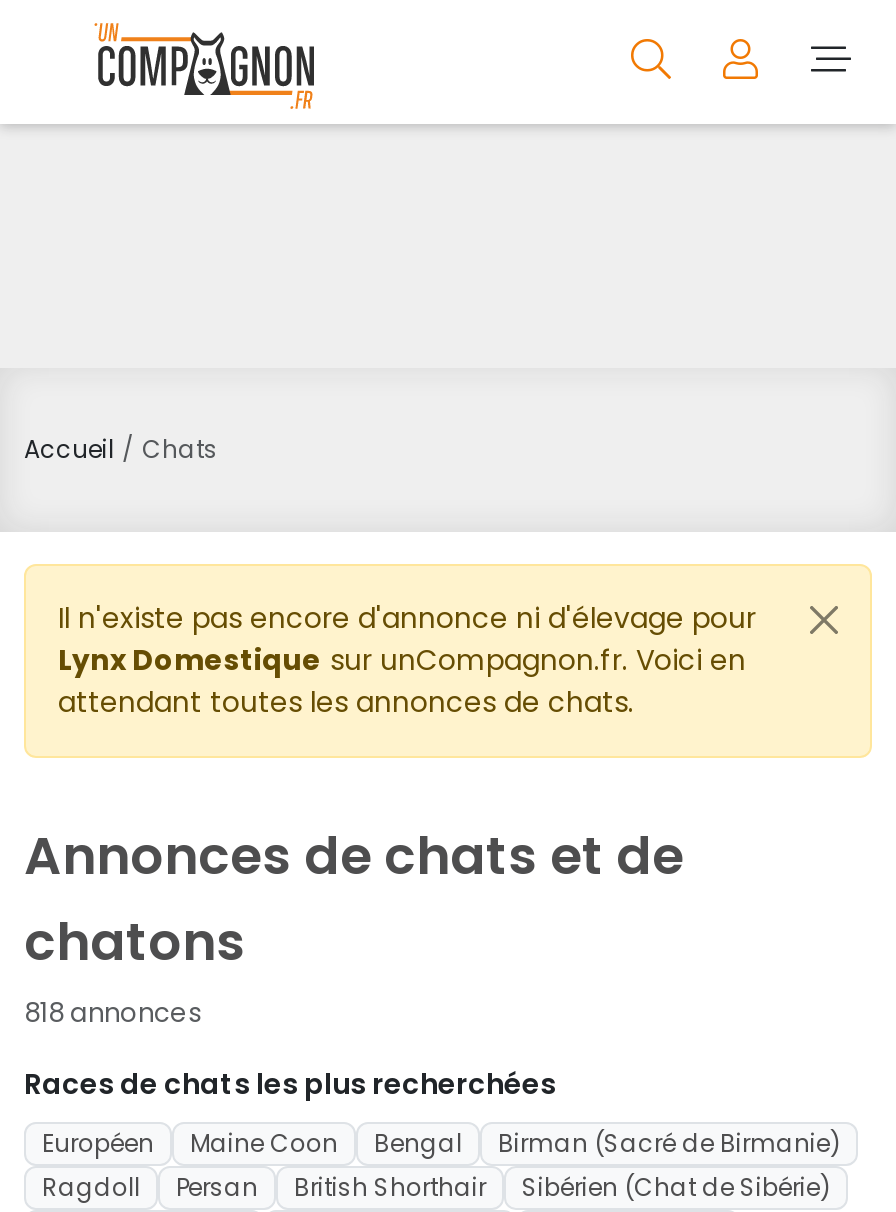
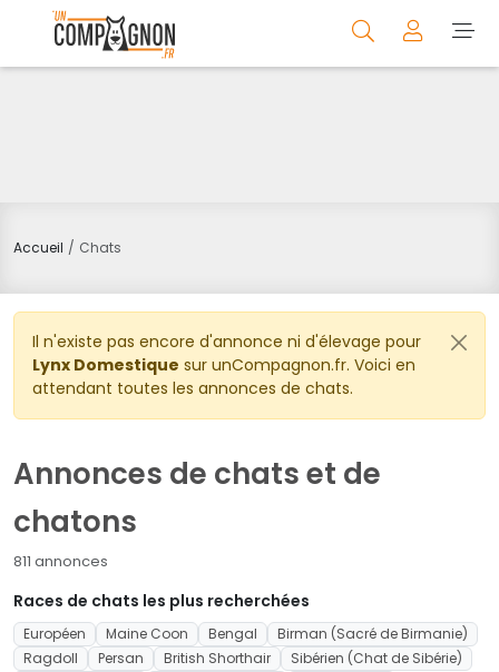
[24,994,202,1032] 818 annonces -> [13,551,108,572] 811 annonces

